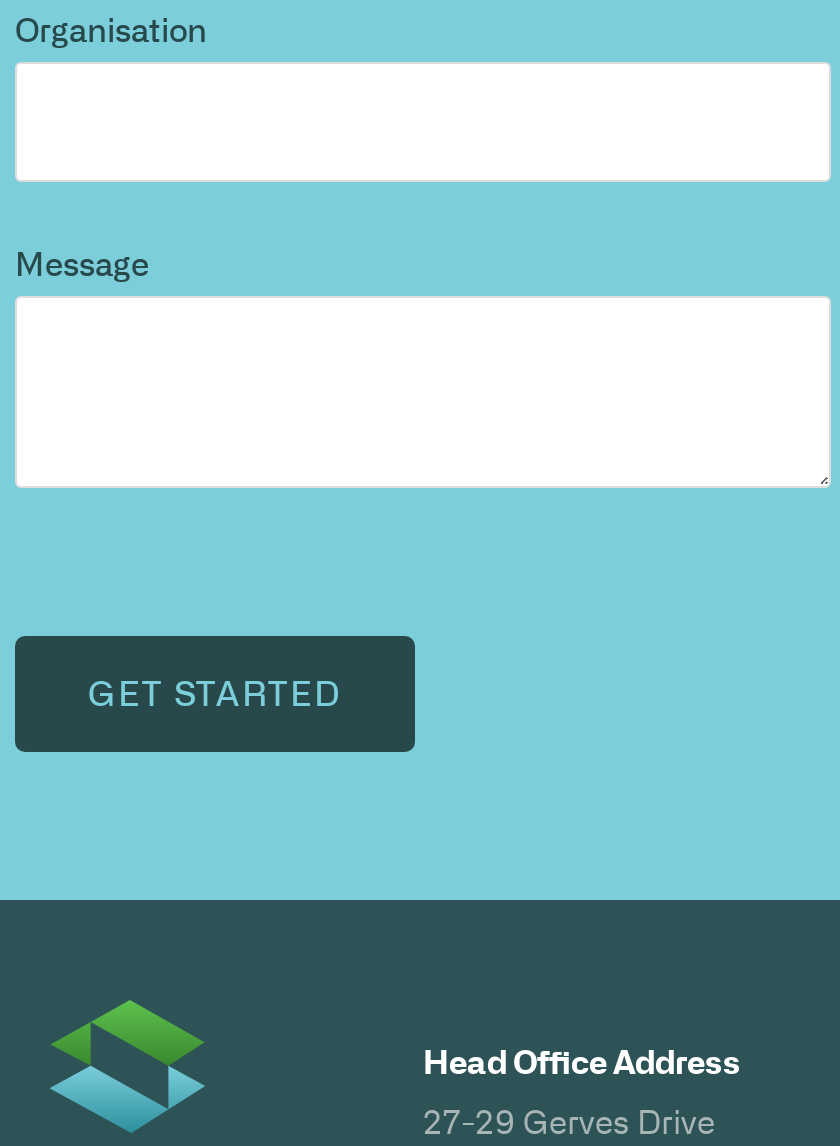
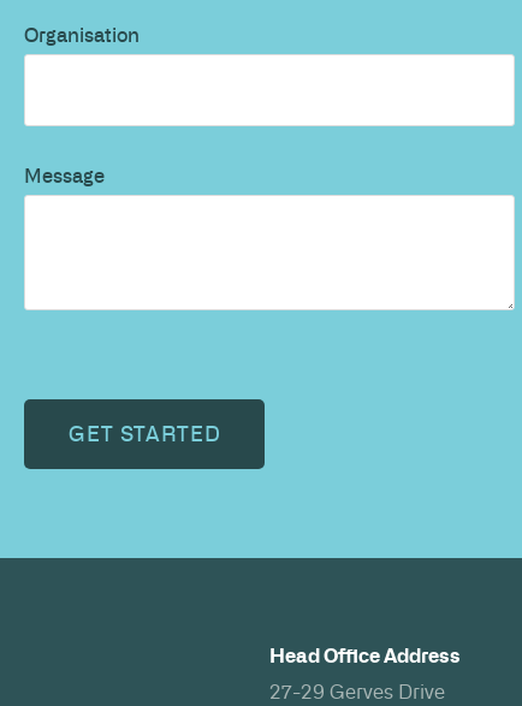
[51,1000,205,1132] [image] -> none

